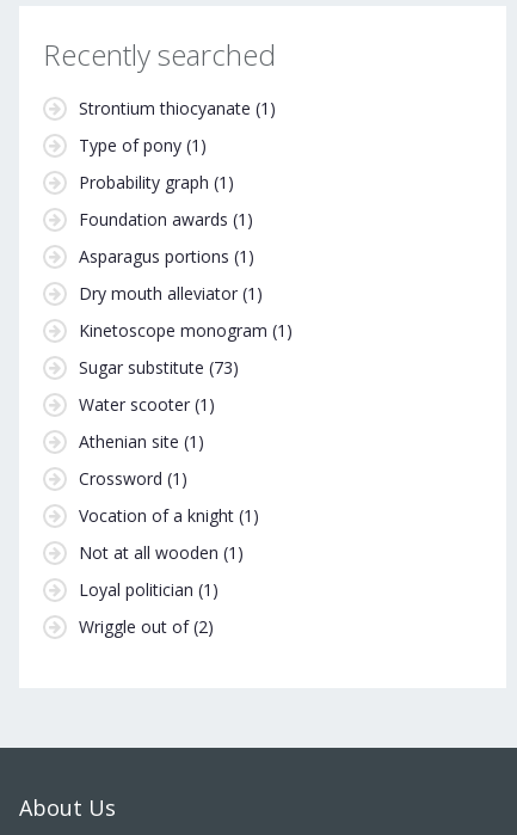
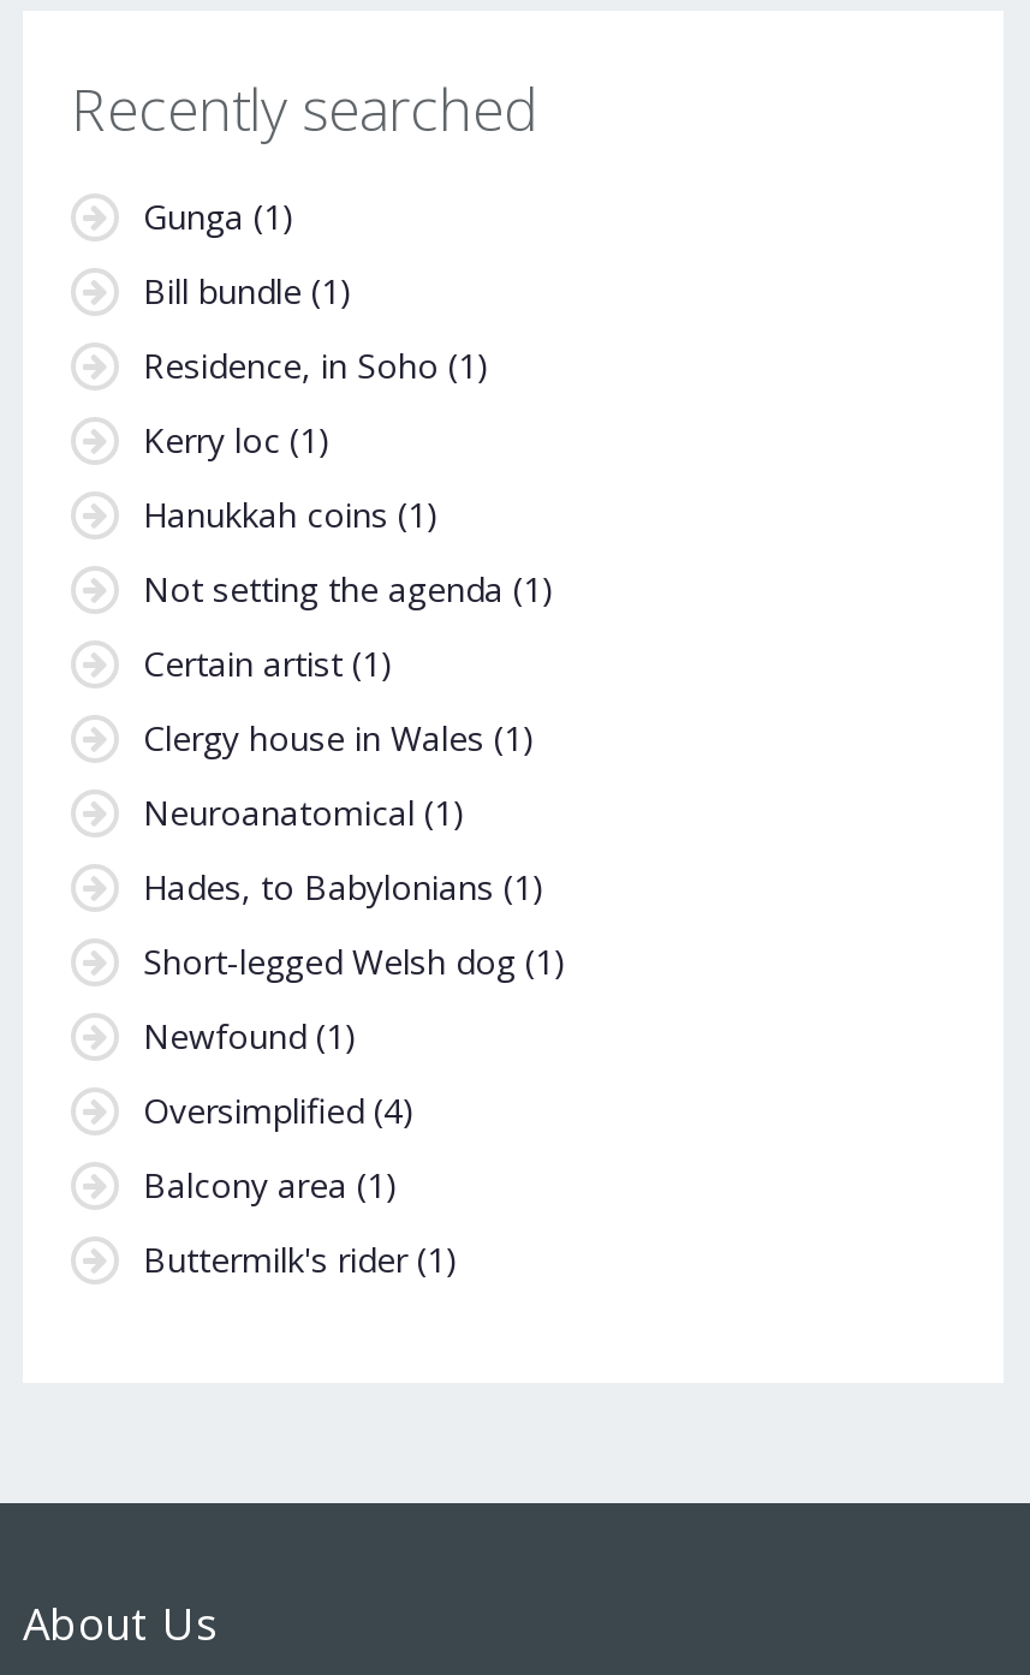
[79,97,276,119] Strontium thiocyanate (1) -> [143,193,294,239] Gunga (1)
[79,134,207,156] Type of pony (1) -> [143,268,352,314] Bill bundle (1)
[79,171,234,194] Probability graph (1) -> [143,342,489,388] Residence, in Soho (1)
[79,208,253,231] Foundation awards (1) -> [143,417,331,463] Kerry loc (1)
[79,245,254,268] Asparagus portions (1) -> [143,491,439,537] Hanukkah coins (1)
[79,282,263,305] Dry mouth alleviator (1) -> [143,566,554,612] Not setting the agenda (1)
[79,319,293,342] Kinetoscope monogram (1) -> [143,640,393,686] Certain artist (1)
[79,356,239,379] Sugar substitute (73) -> [143,715,535,761] Clergy house in Wales (1)
[79,393,215,416] Water scooter (1) -> [143,789,465,835] Neuroanatomical (1)
[79,430,204,453] Athenian site (1) -> [143,864,544,910] Hades, to Babylonians (1)
[79,467,187,490] Crossword (1) -> [143,938,566,984] Short-legged Welsh dog (1)
[79,504,259,527] Vocation of a knight (1) -> [143,1013,357,1059] Newfound (1)
[79,541,244,564] Not at all wooden (1) -> [143,1087,415,1133] Oversimplified (4)
[79,578,219,601] Loyal politician (1) -> [143,1162,398,1208] Balcony area (1)
[79,615,214,638] Wriggle out of (2) -> [143,1236,458,1282] Buttermilk's rider (1)

